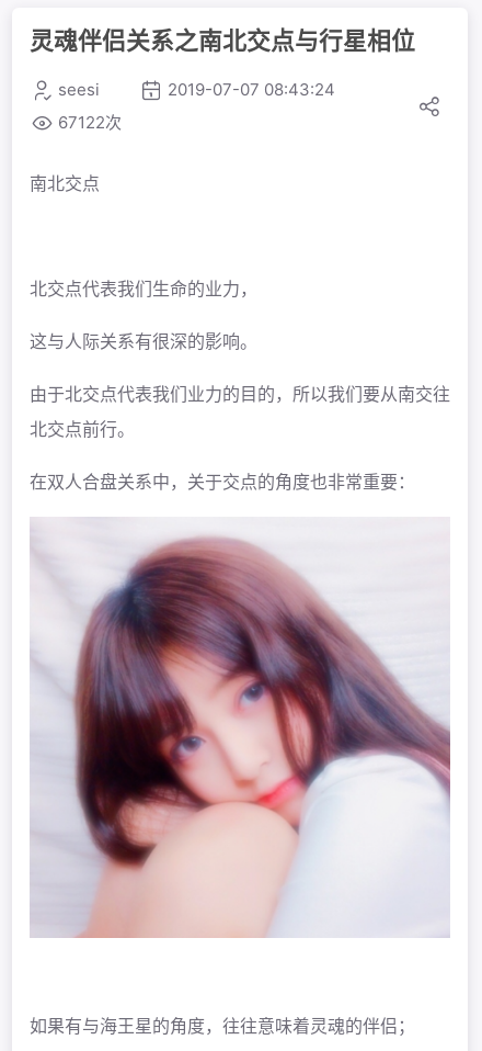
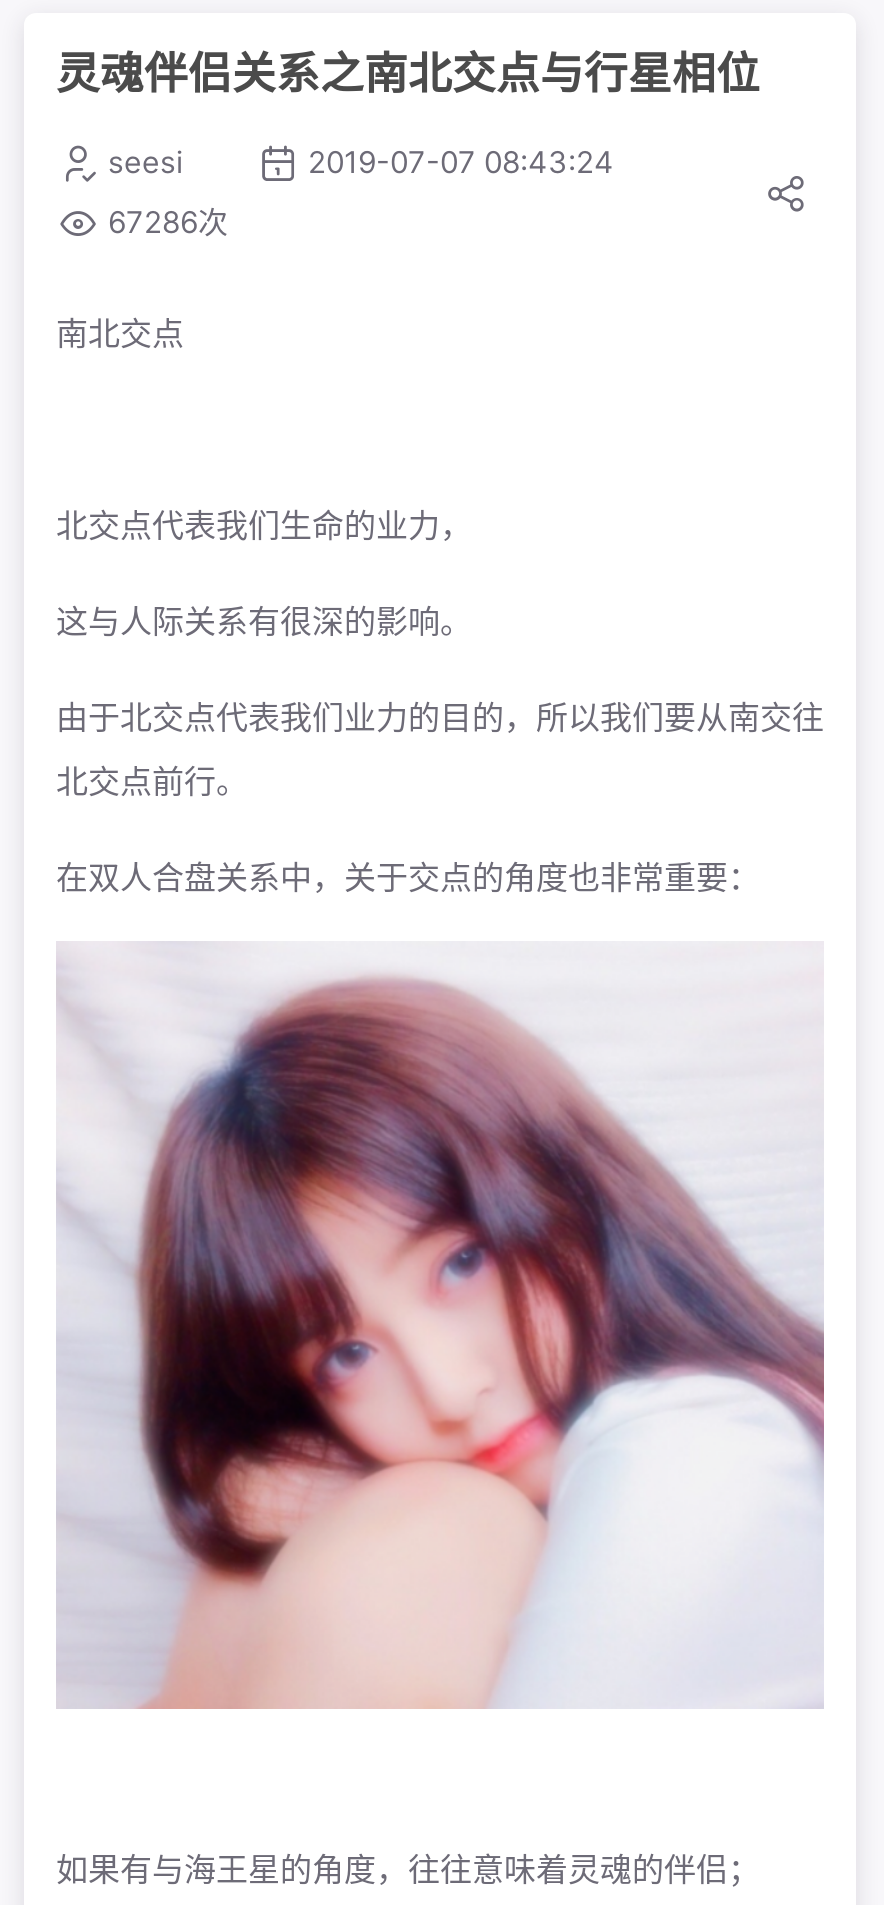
[58,112,122,133] 67122次 -> [108,203,228,241] 67286次

